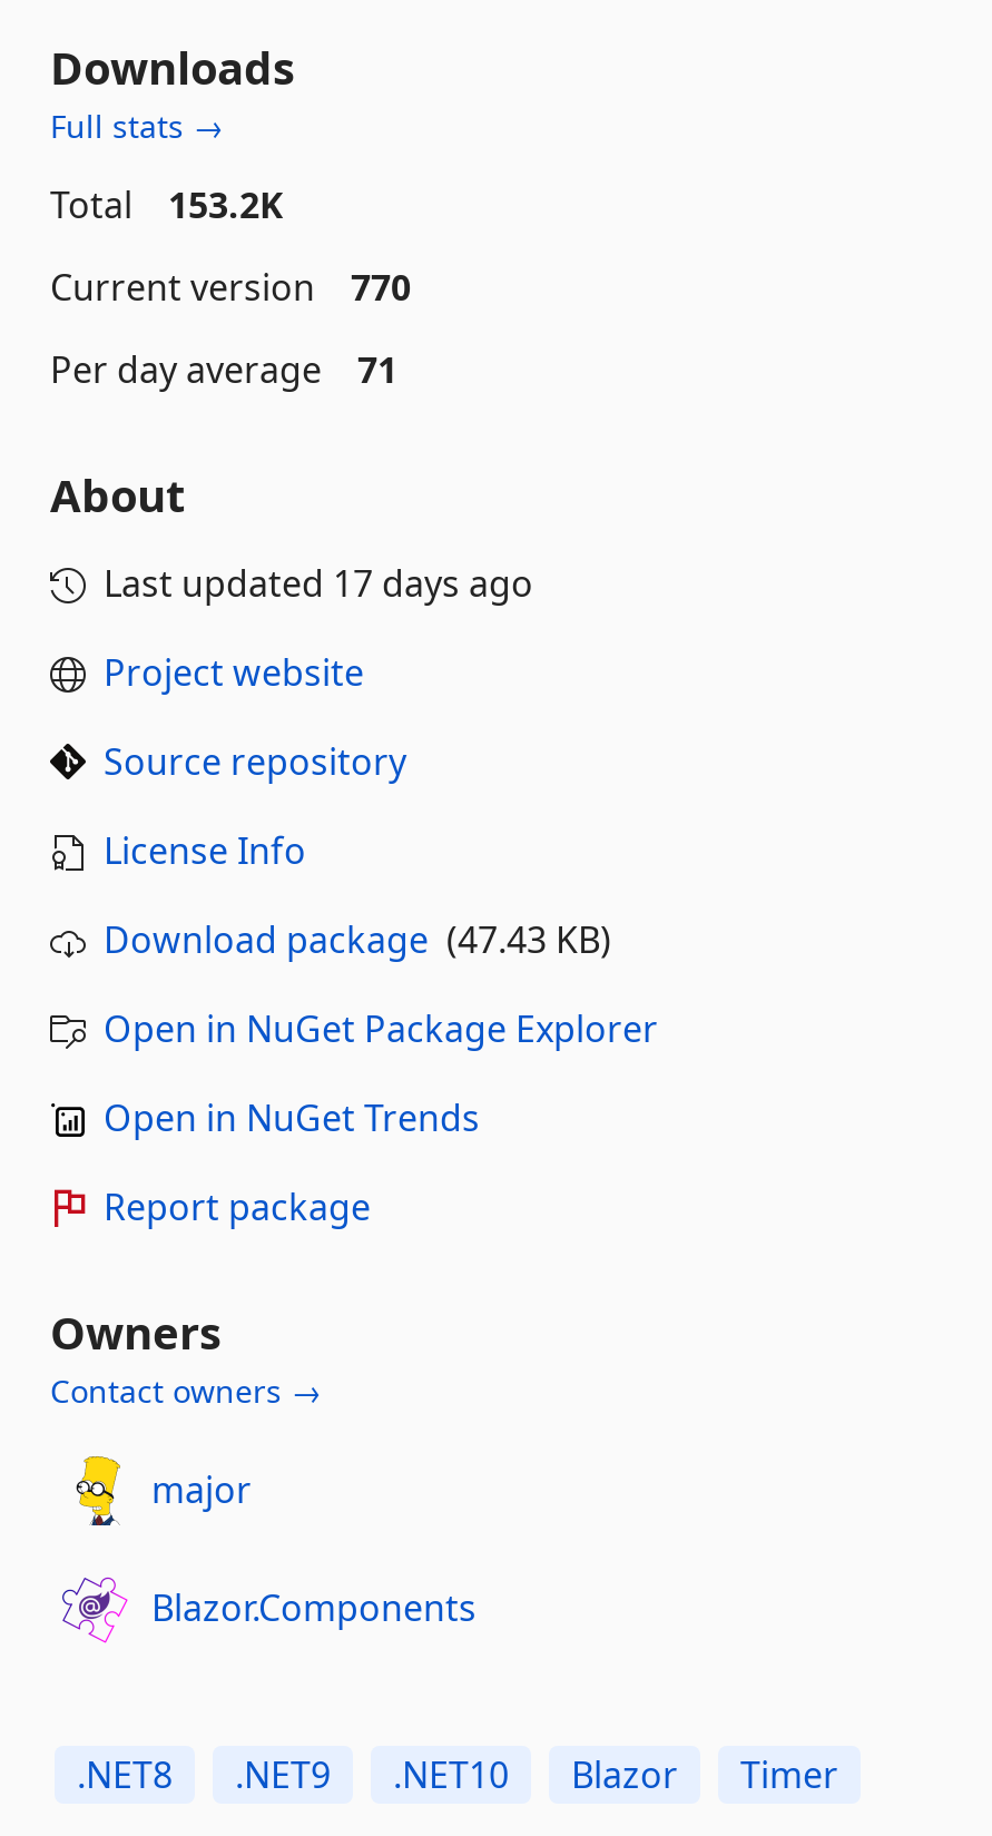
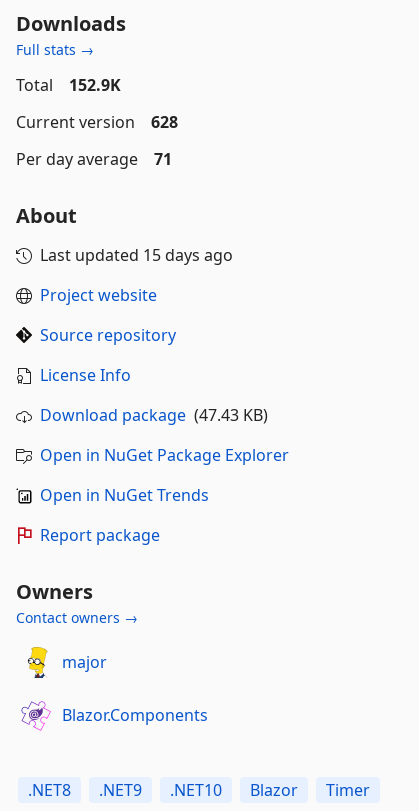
[50,181,284,230] Total 153.2K -> [16,74,121,96] Total 152.9K
[50,263,411,312] Current version 770 -> [16,111,178,133] Current version 628
[104,559,533,608] Last updated 17 days ago -> [40,244,233,266] Last updated 15 days ago

